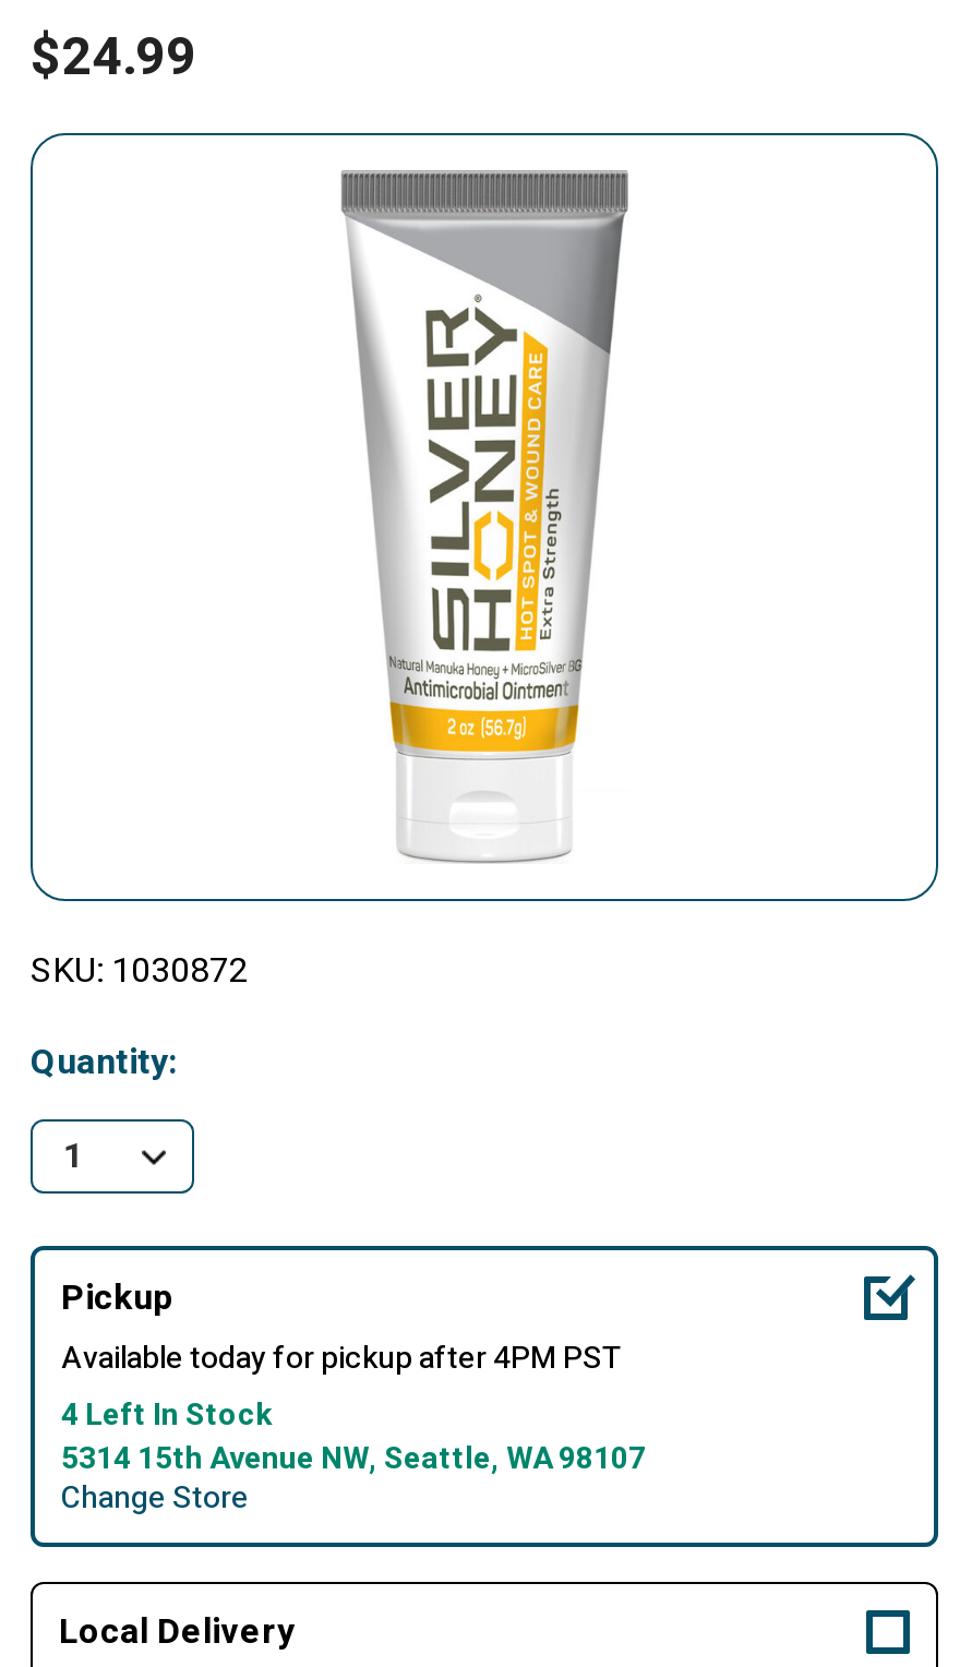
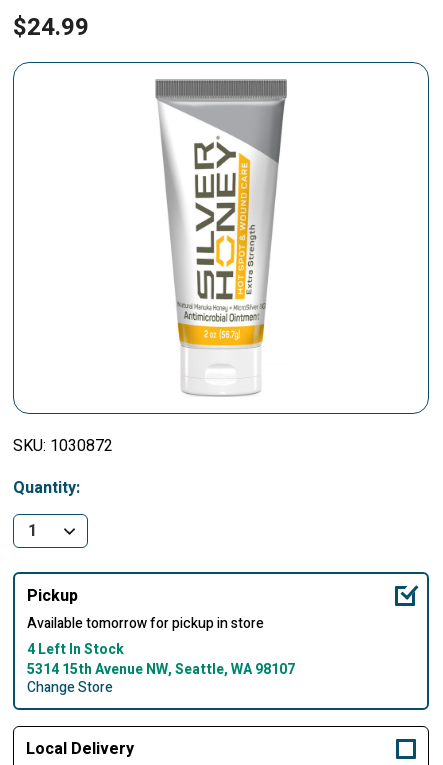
[61,1335,622,1381] Available today for pickup after 4PM PST -> [27,613,264,634] Available tomorrow for pickup in store

